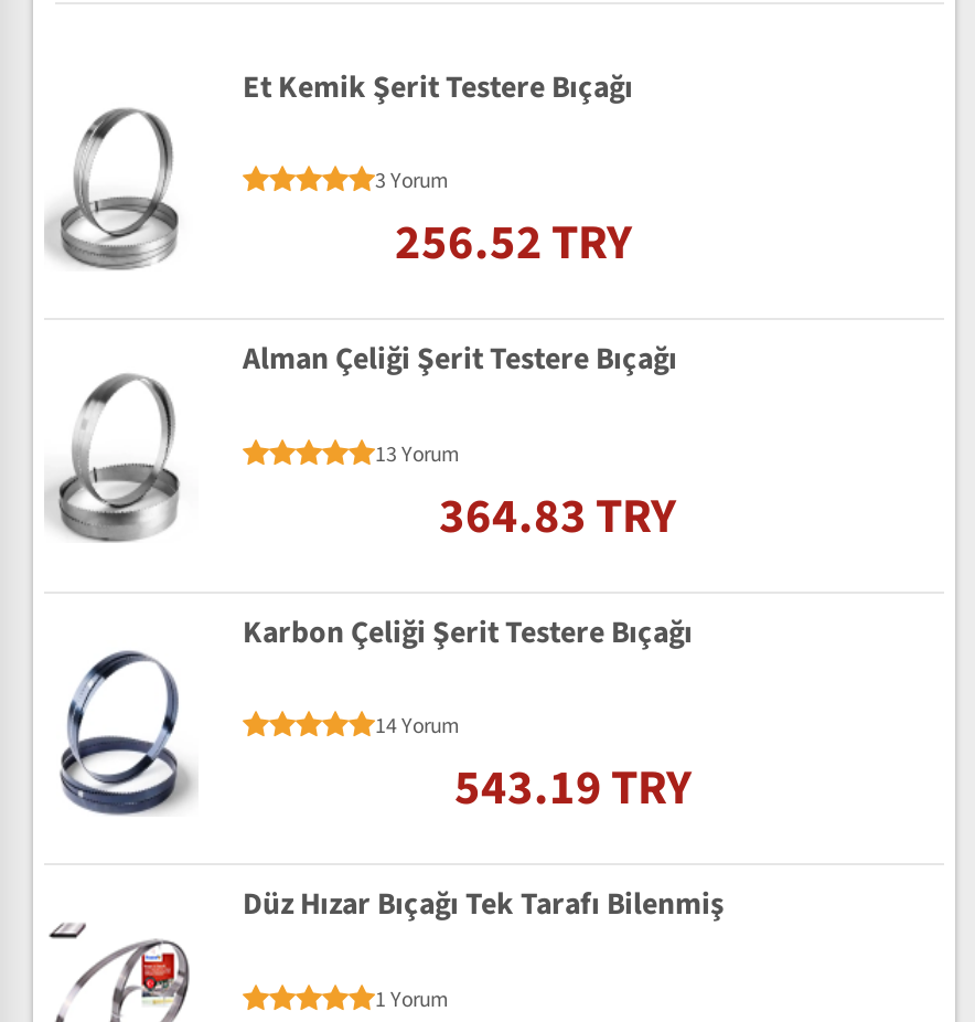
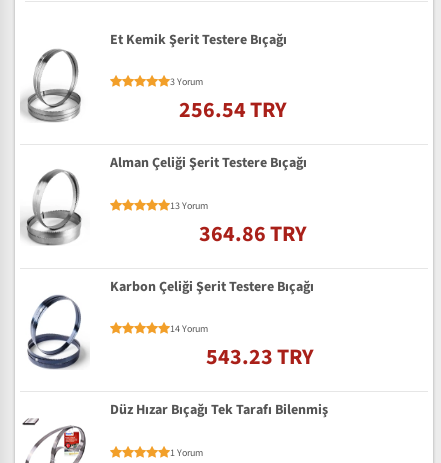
[395,208,633,279] 256.52 TRY -> [179,94,287,126] 256.54 TRY
[439,481,677,551] 364.83 TRY -> [199,218,307,250] 364.86 TRY
[454,754,693,824] 543.19 TRY -> [206,341,314,373] 543.23 TRY

